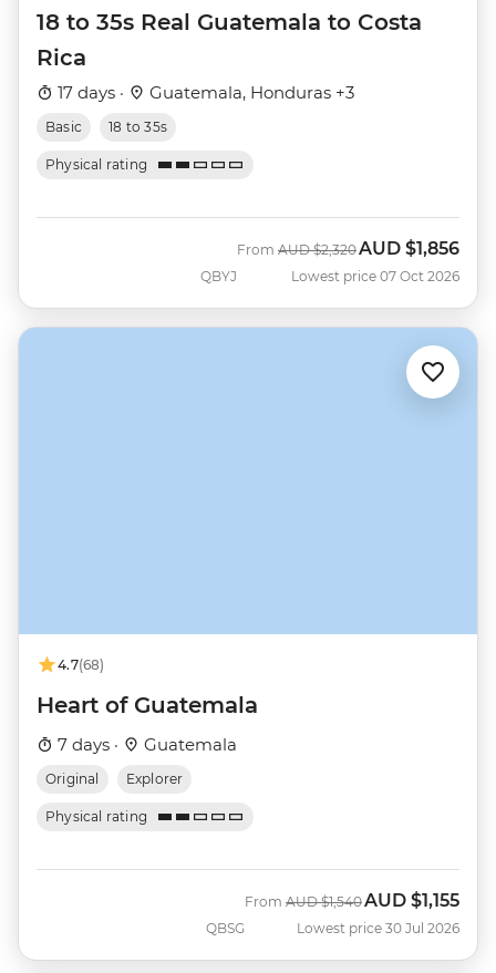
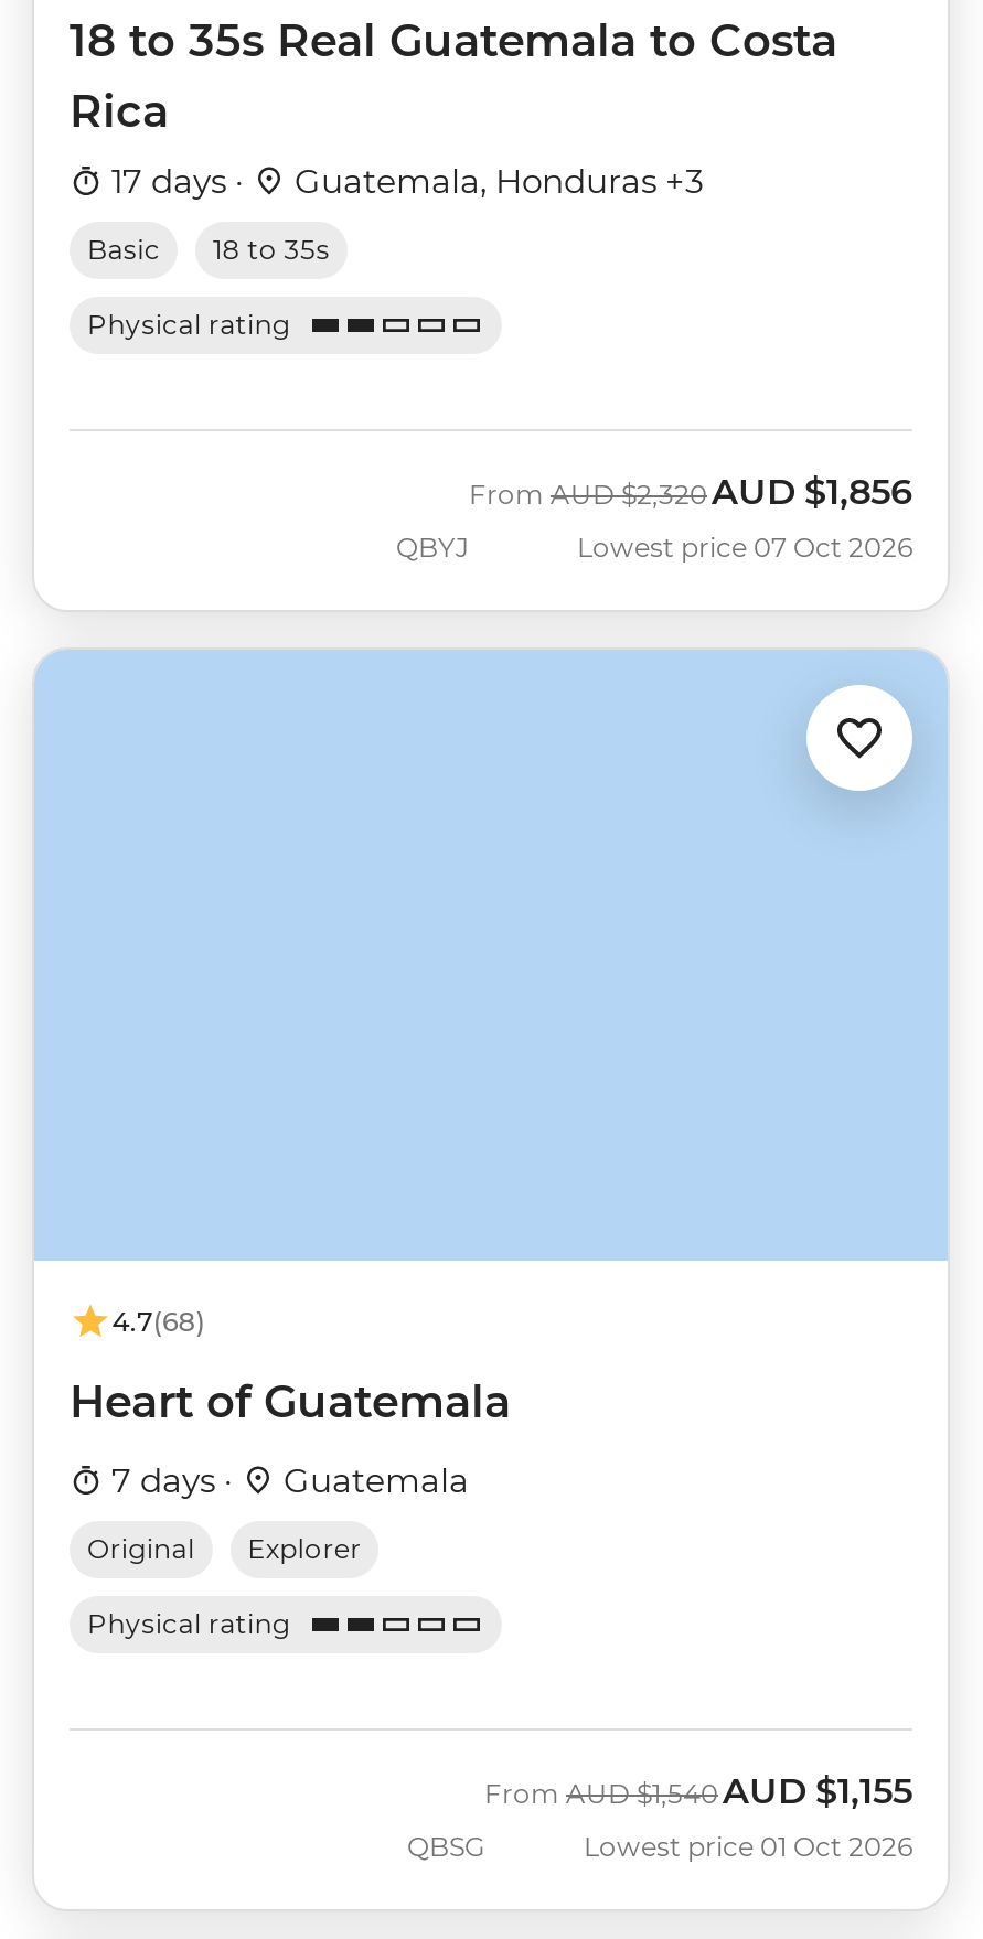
[297,920,459,937] Lowest price 30 Jul 2026 -> [584,1830,912,1863] Lowest price 01 Oct 2026

